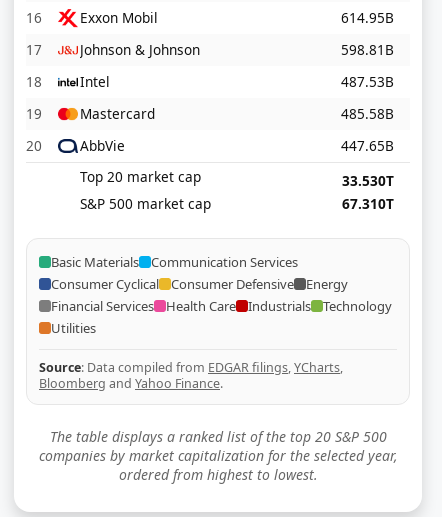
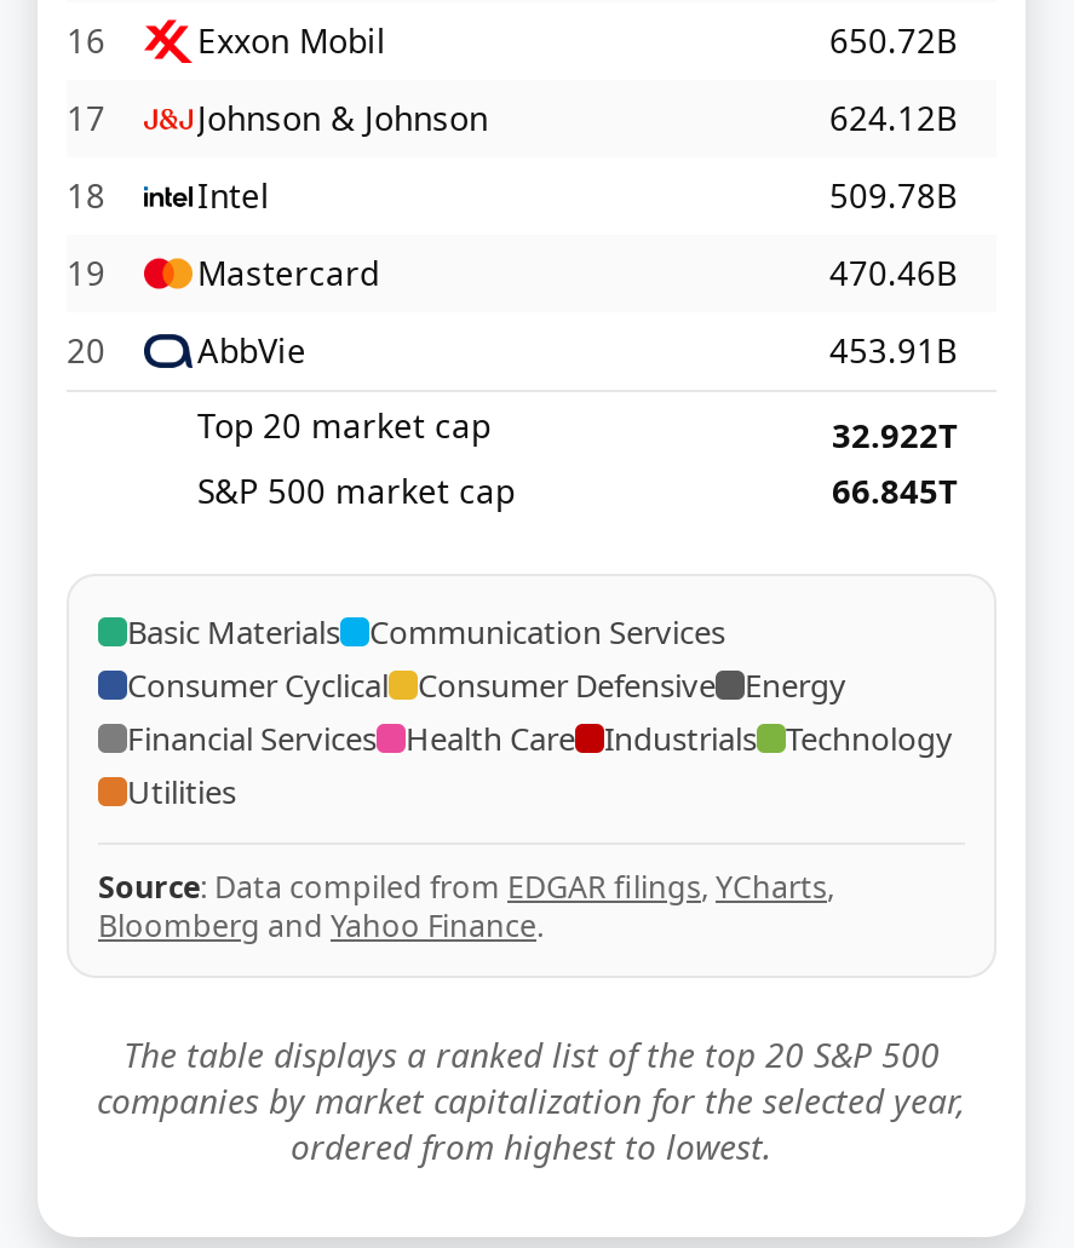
[341,8,394,27] 614.95B -> [829,18,958,64] 650.72B
[341,40,394,59] 598.81B -> [829,95,958,141] 624.12B
[341,72,394,91] 487.53B -> [829,173,958,219] 509.78B
[341,104,394,123] 485.58B -> [829,250,958,296] 470.46B
[341,136,394,155] 447.65B -> [829,328,958,374] 453.91B
[342,171,394,190] 33.530T -> [832,412,958,458] 32.922T
[342,194,394,213] 67.310T -> [832,468,958,514] 66.845T

